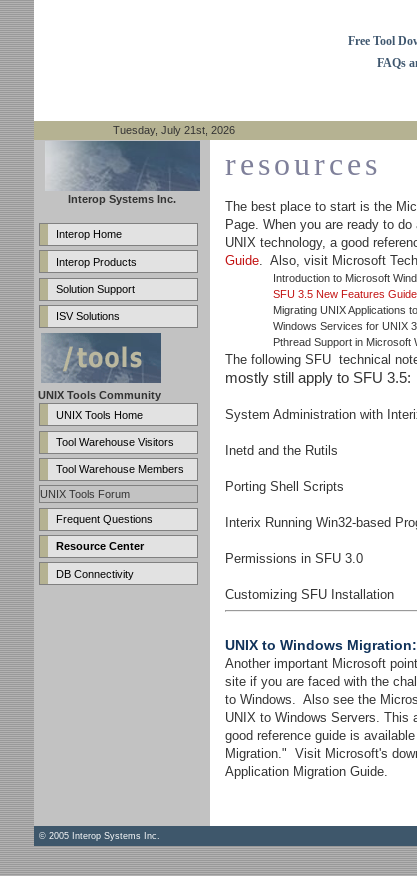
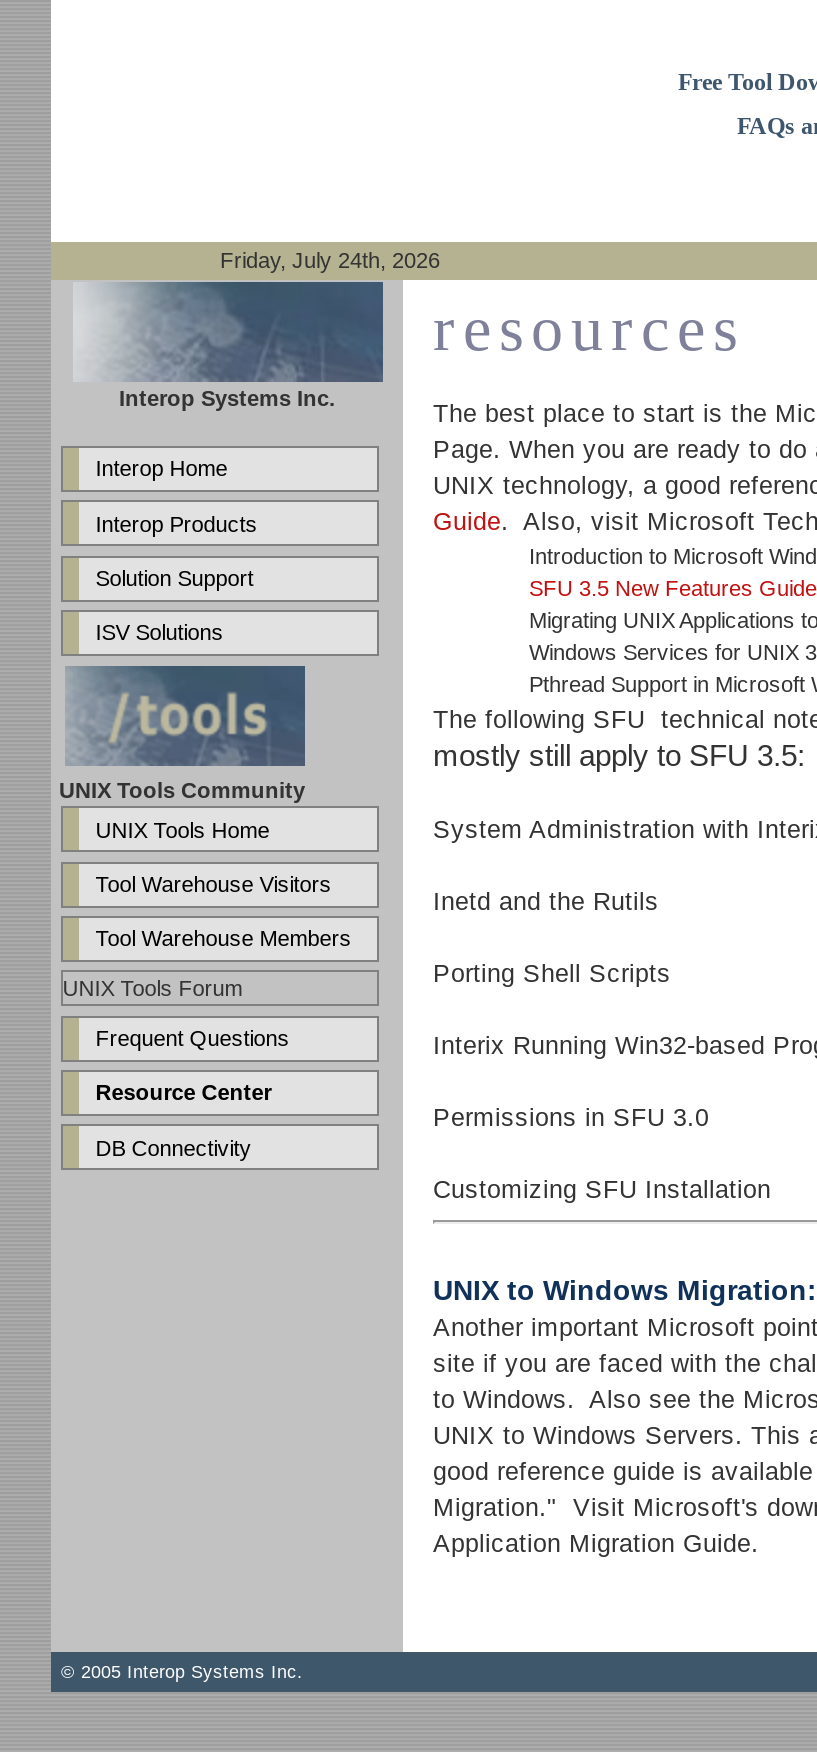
[112,124,234,136] Tuesday, July 21st, 2026 -> [220,248,440,272] Friday, July 24th, 2026

